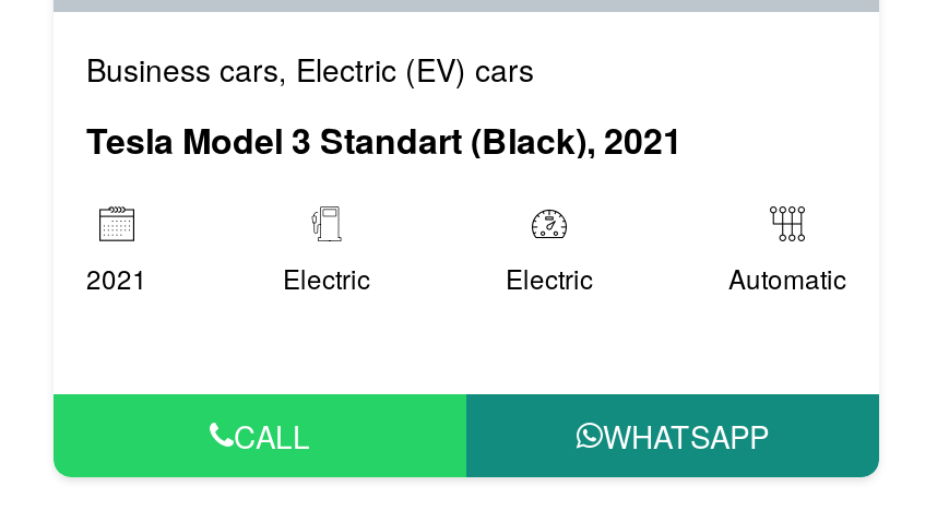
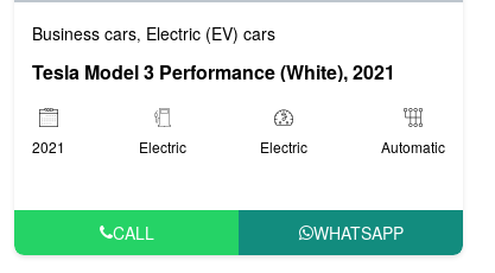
[86,115,683,165] Tesla Model 3 Standart (Black), 2021 -> [32,58,395,85] Tesla Model 3 Performance (White), 2021

